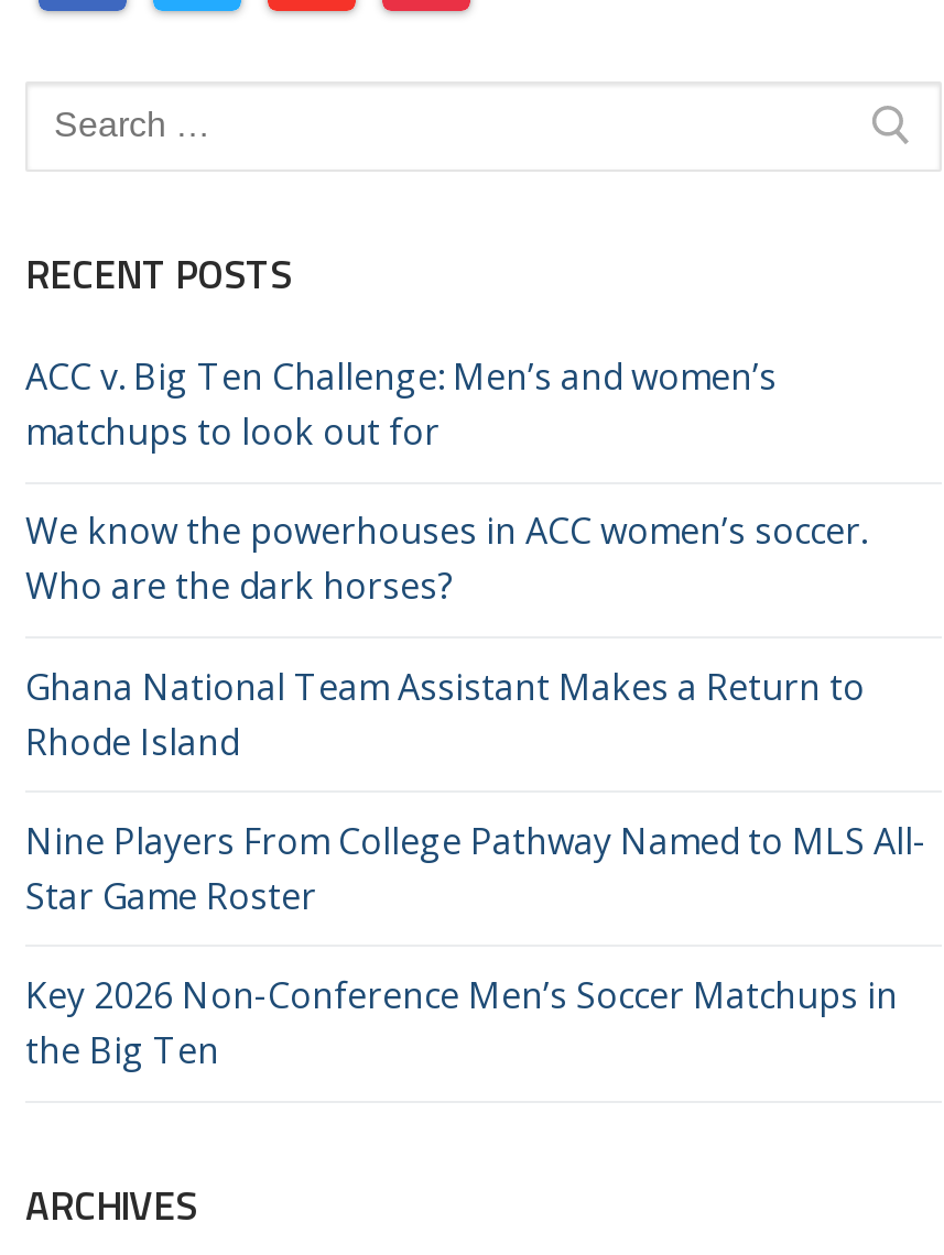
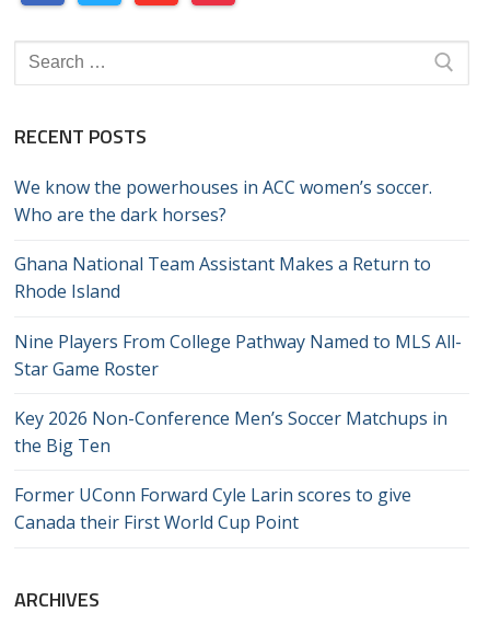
[25,353,777,456] ACC v. Big Ten Challenge: Men’s and women’s | matchups to look out for -> none
moved [25,507,926,1074] -> [14,175,462,457]: We know the powerhouses in ACC women’s soccer. | Who are the dark horses? | Ghana National Team Assistant Makes a Return to | Rhode Island | Nine Players From College Pathway Named to MLS All- | Star Game Roster | Key 2026 Non-Conference Men’s Soccer Matchups in | the Big Ten
none -> [14,483,411,534] Former UConn Forward Cyle Larin scores to give | Canada their First World Cup Point

